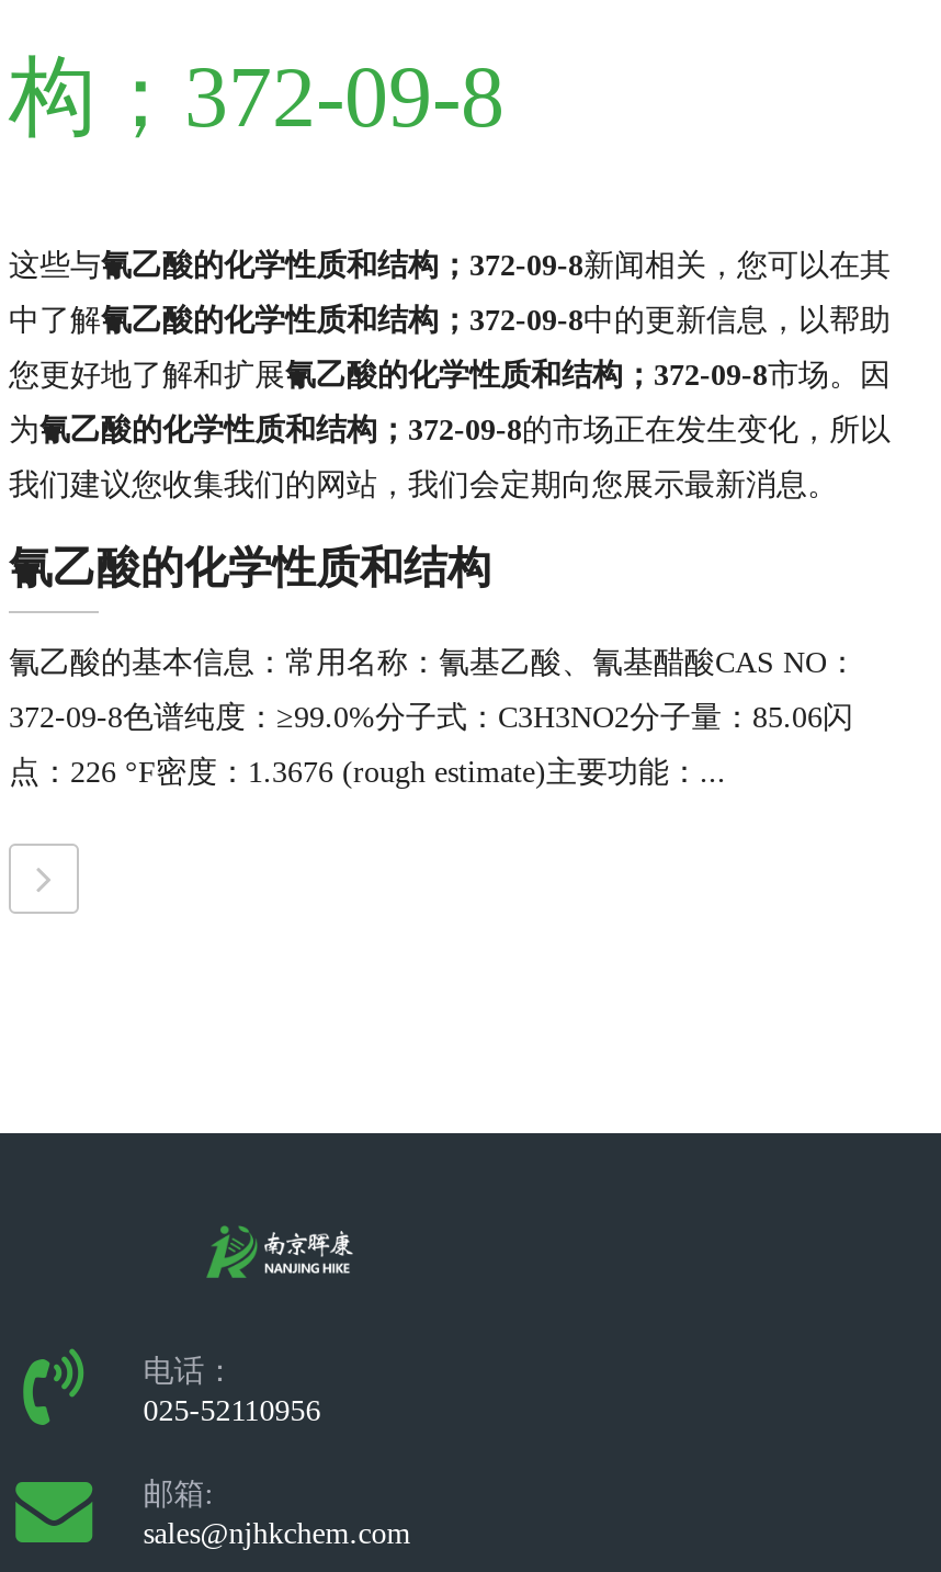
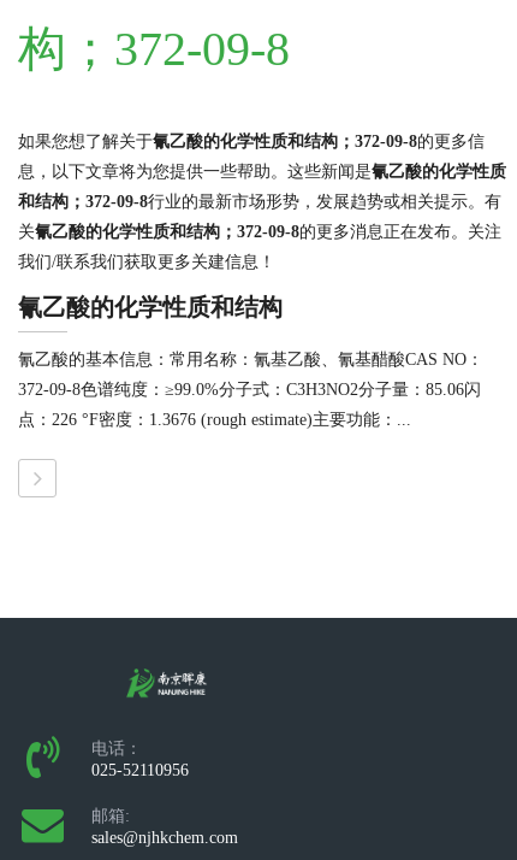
[9,249,891,282] 这些与氰乙酸的化学性质和结构；372-09-8新闻相关，您可以在其 -> [18,132,485,151] 如果您想了解关于氰乙酸的化学性质和结构；372-09-8的更多信
[9,304,891,337] 中了解氰乙酸的化学性质和结构；372-09-8中的更新信息，以帮助 -> [18,163,506,181] 息，以下文章将为您提供一些帮助。这些新闻是氰乙酸的化学性质
[9,359,891,392] 您更好地了解和扩展氰乙酸的化学性质和结构；372-09-8市场。因 -> [18,193,501,211] 和结构；372-09-8行业的最新市场形势，发展趋势或相关提示。有
[9,414,891,446] 为氰乙酸的化学性质和结构；372-09-8的市场正在发生变化，所以 -> [18,223,501,241] 关氰乙酸的化学性质和结构；372-09-8的更多消息正在发布。关注
[9,468,838,501] 我们建议您收集我们的网站，我们会定期向您展示最新消息。 -> [18,253,275,271] 我们/联系我们获取更多关建信息！

